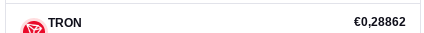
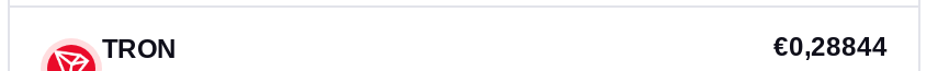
[354,15,406,29] €0,28862 -> [773,32,888,62] €0,28844

